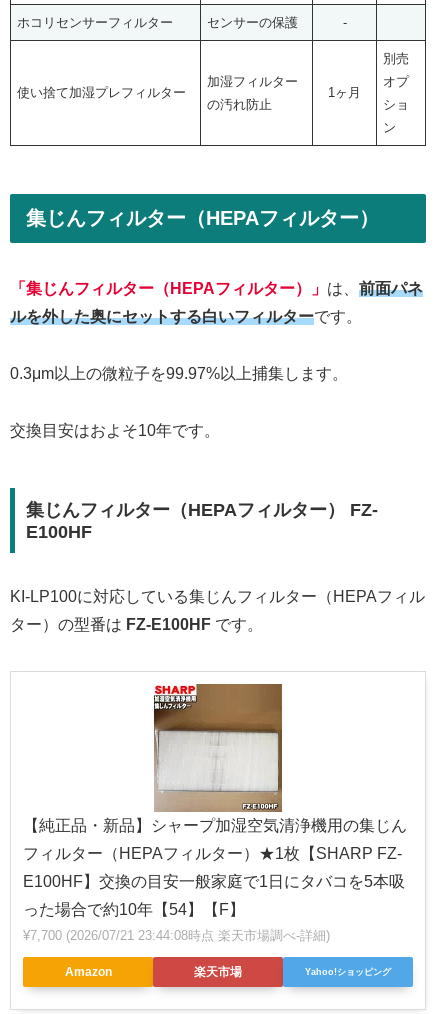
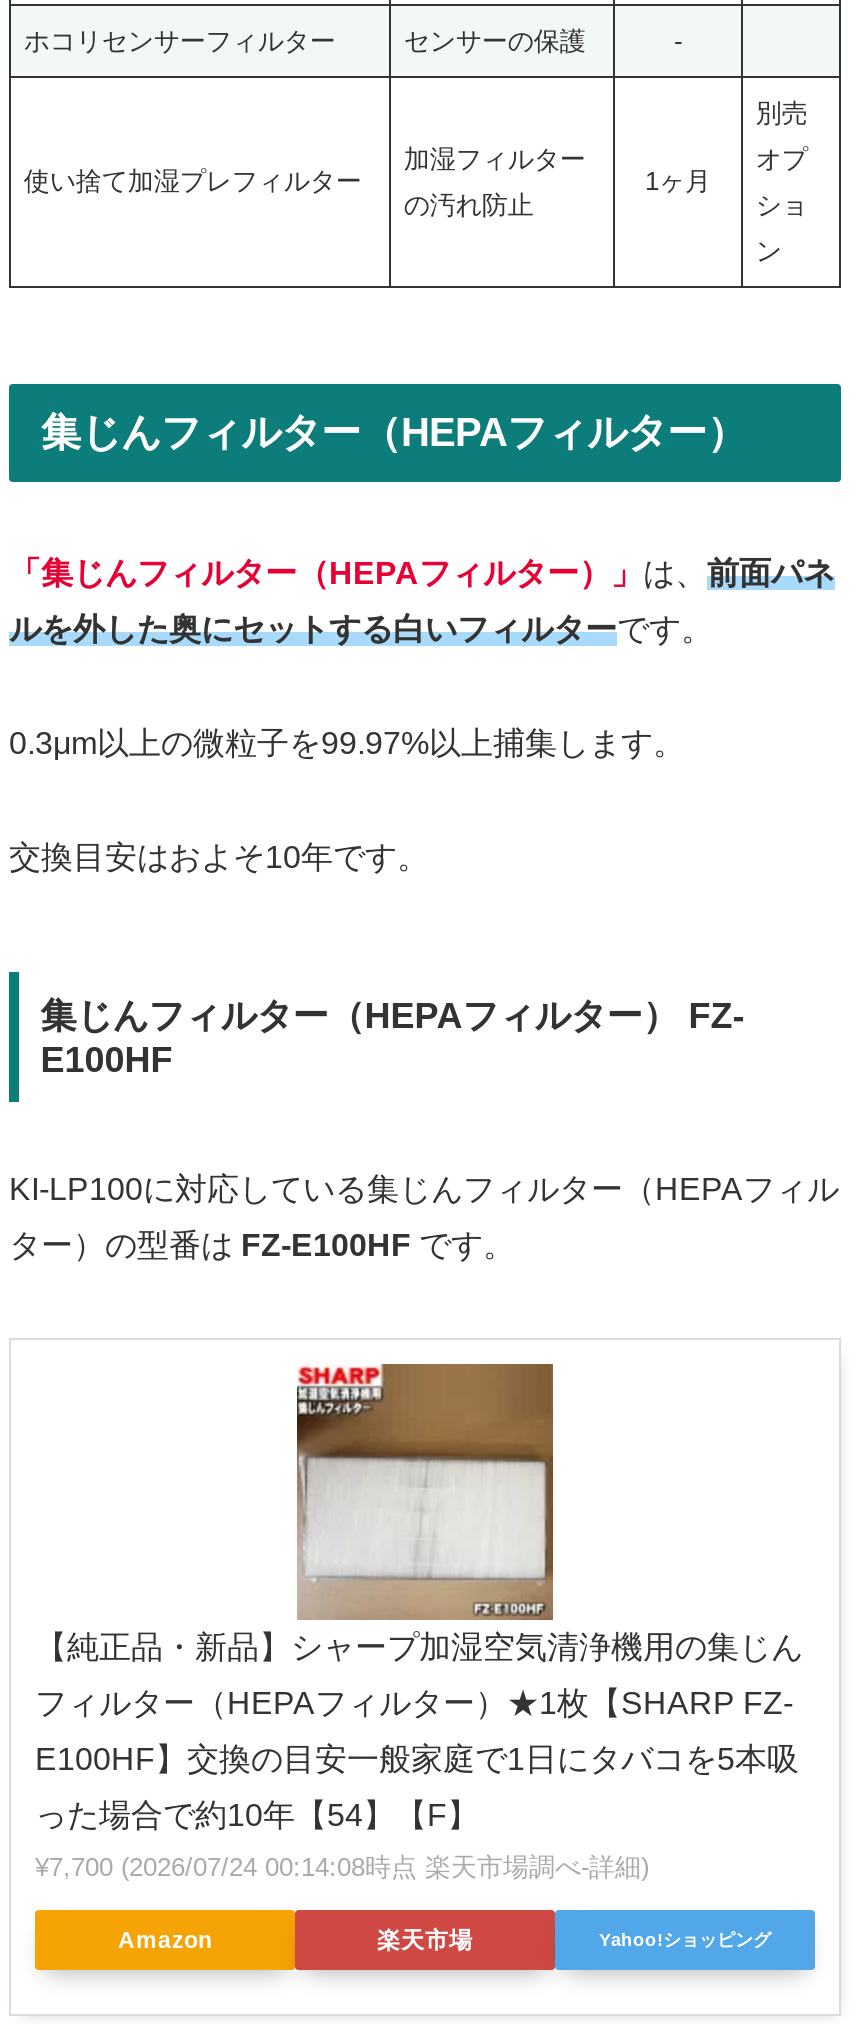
[23,928,330,943] ¥7,700 (2026/07/21 23:44:08時点 楽天市場調べ-詳細) -> [35,1851,649,1881] ¥7,700 (2026/07/24 00:14:08時点 楽天市場調べ-詳細)

